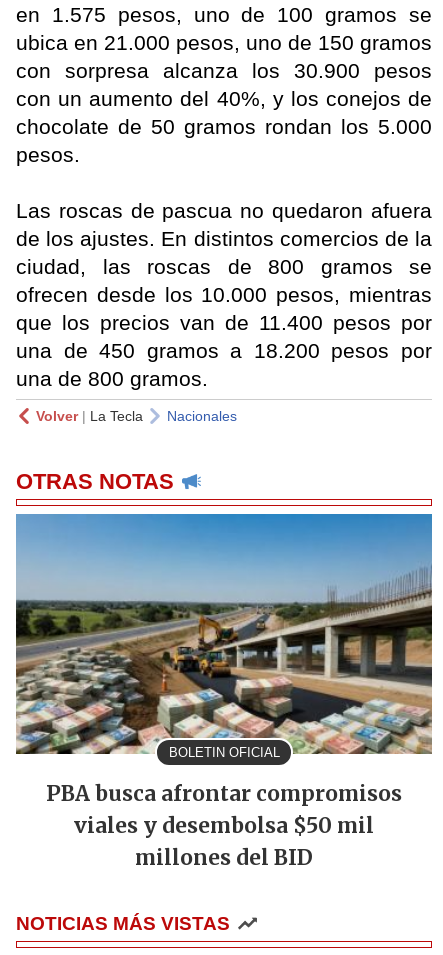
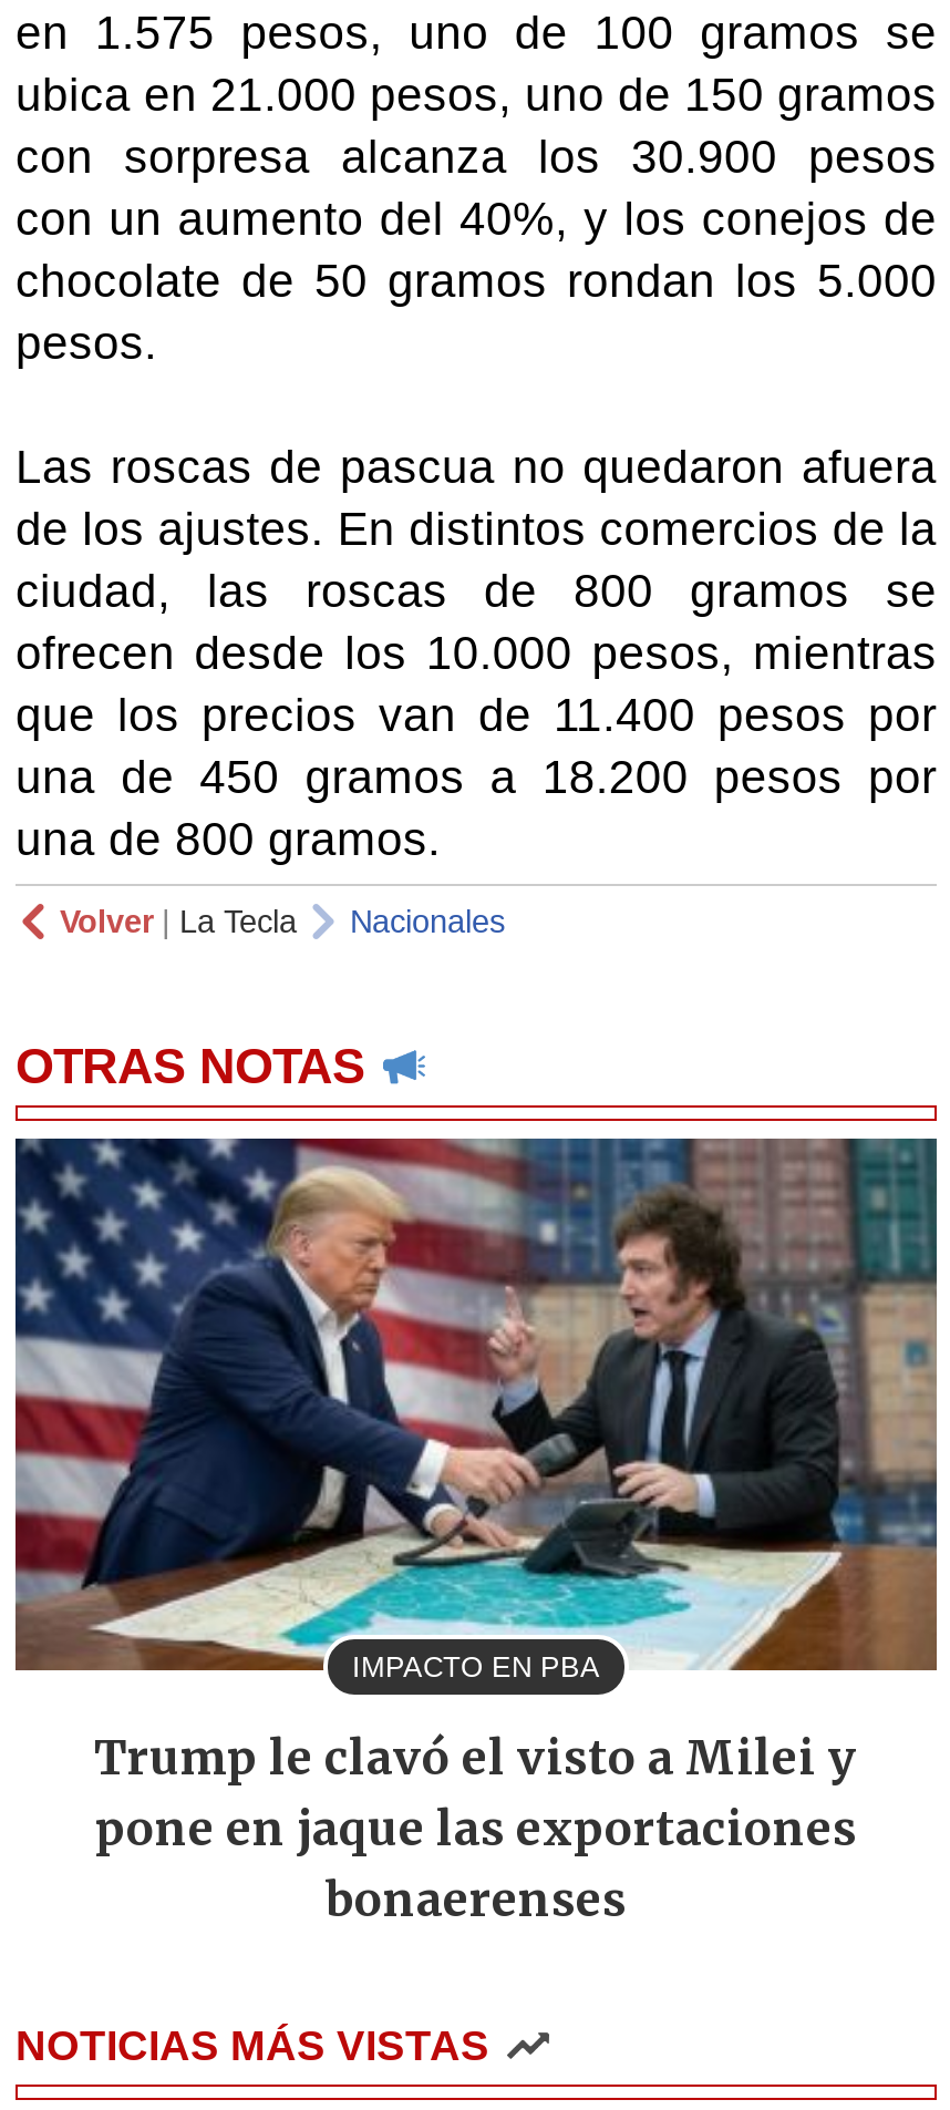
[15,513,433,760] [image] | BOLETIN OFICIAL -> [13,1136,939,1683] [image] | IMPACTO EN PBA
[46,781,402,871] PBA busca afrontar compromisos | viales y desembolsa $50 mil | millones del BID -> [94,1730,858,1929] Trump le clavó el visto a Milei y | pone en jaque las exportaciones | bonaerenses

